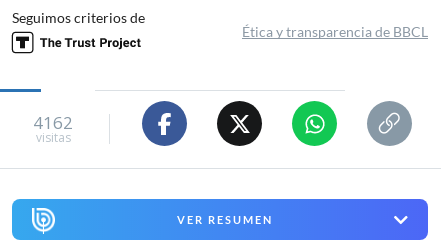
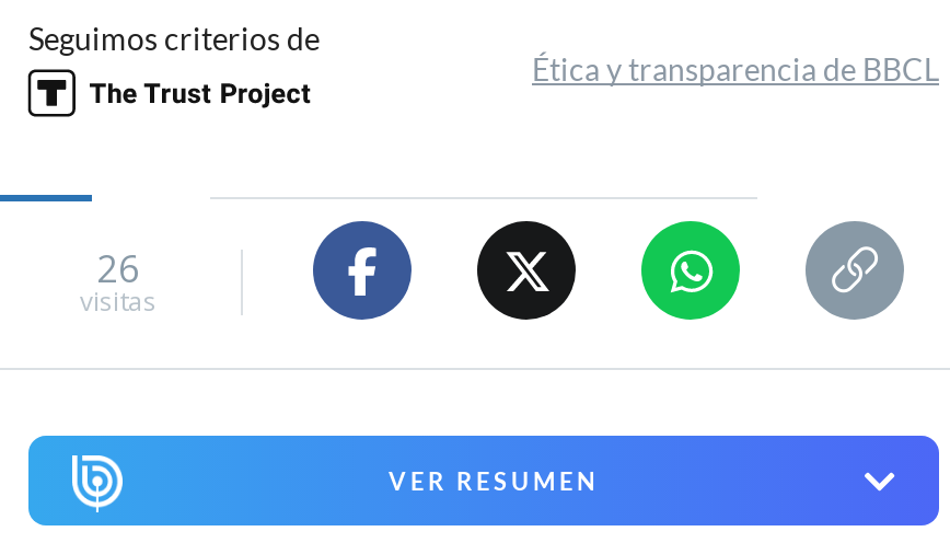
[33,111,73,134] 4162 -> [96,243,140,293] 26

